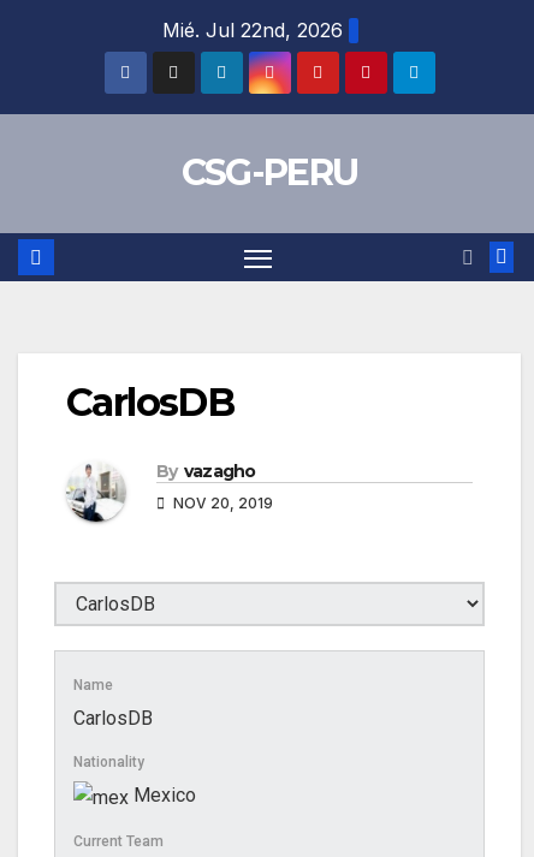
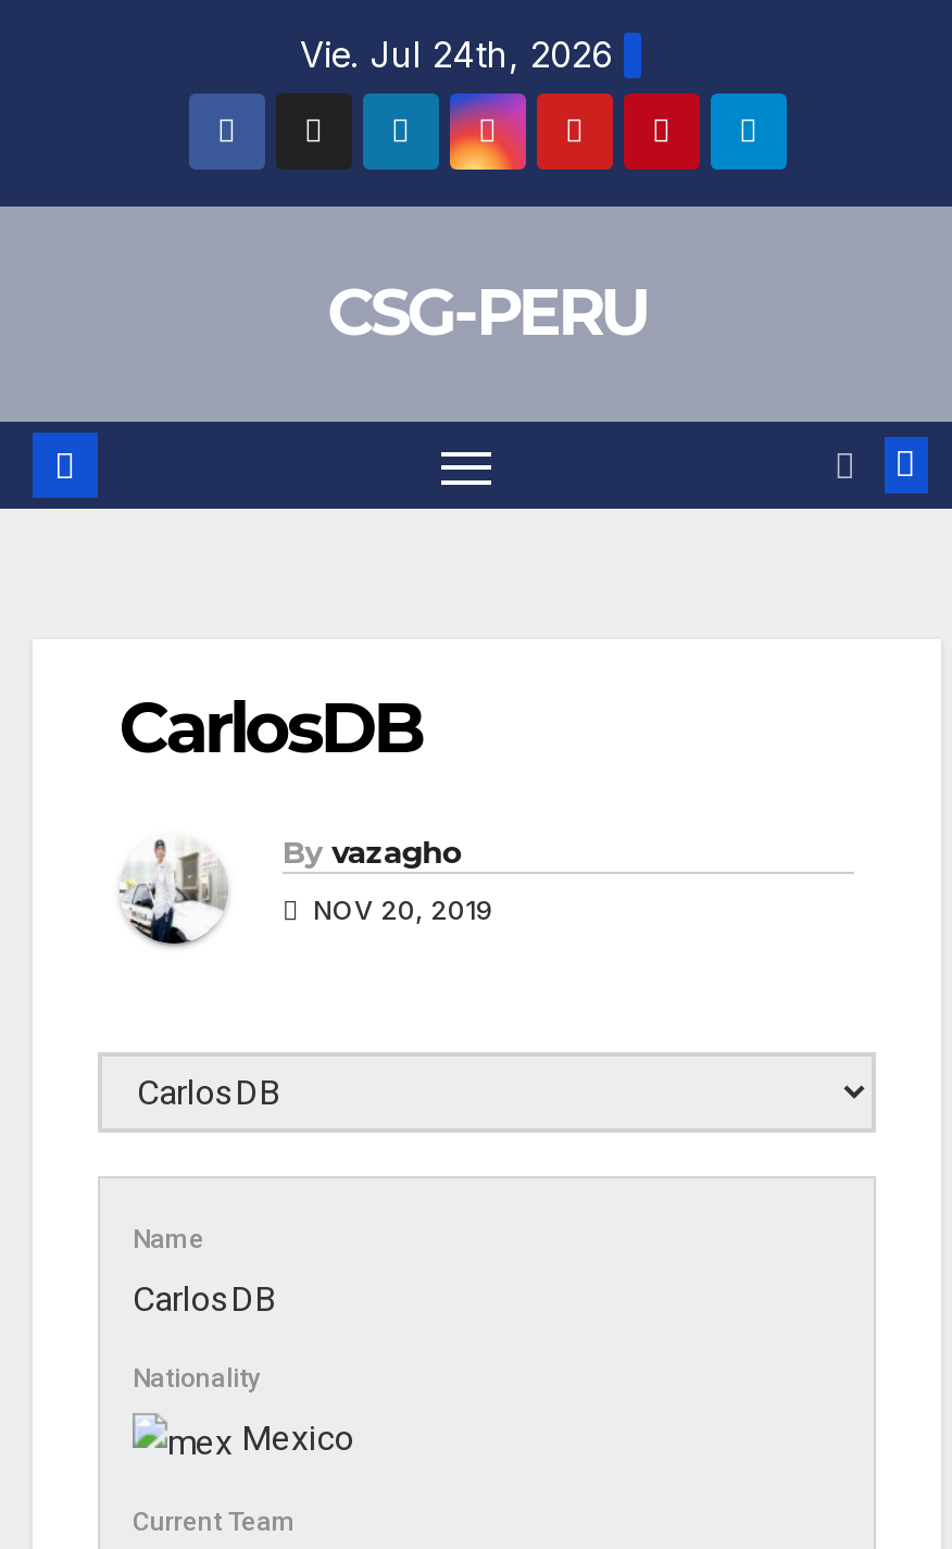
[162,18,343,42] Mié. Jul 22nd, 2026 -> [300,33,613,76] Vie. Jul 24th, 2026

